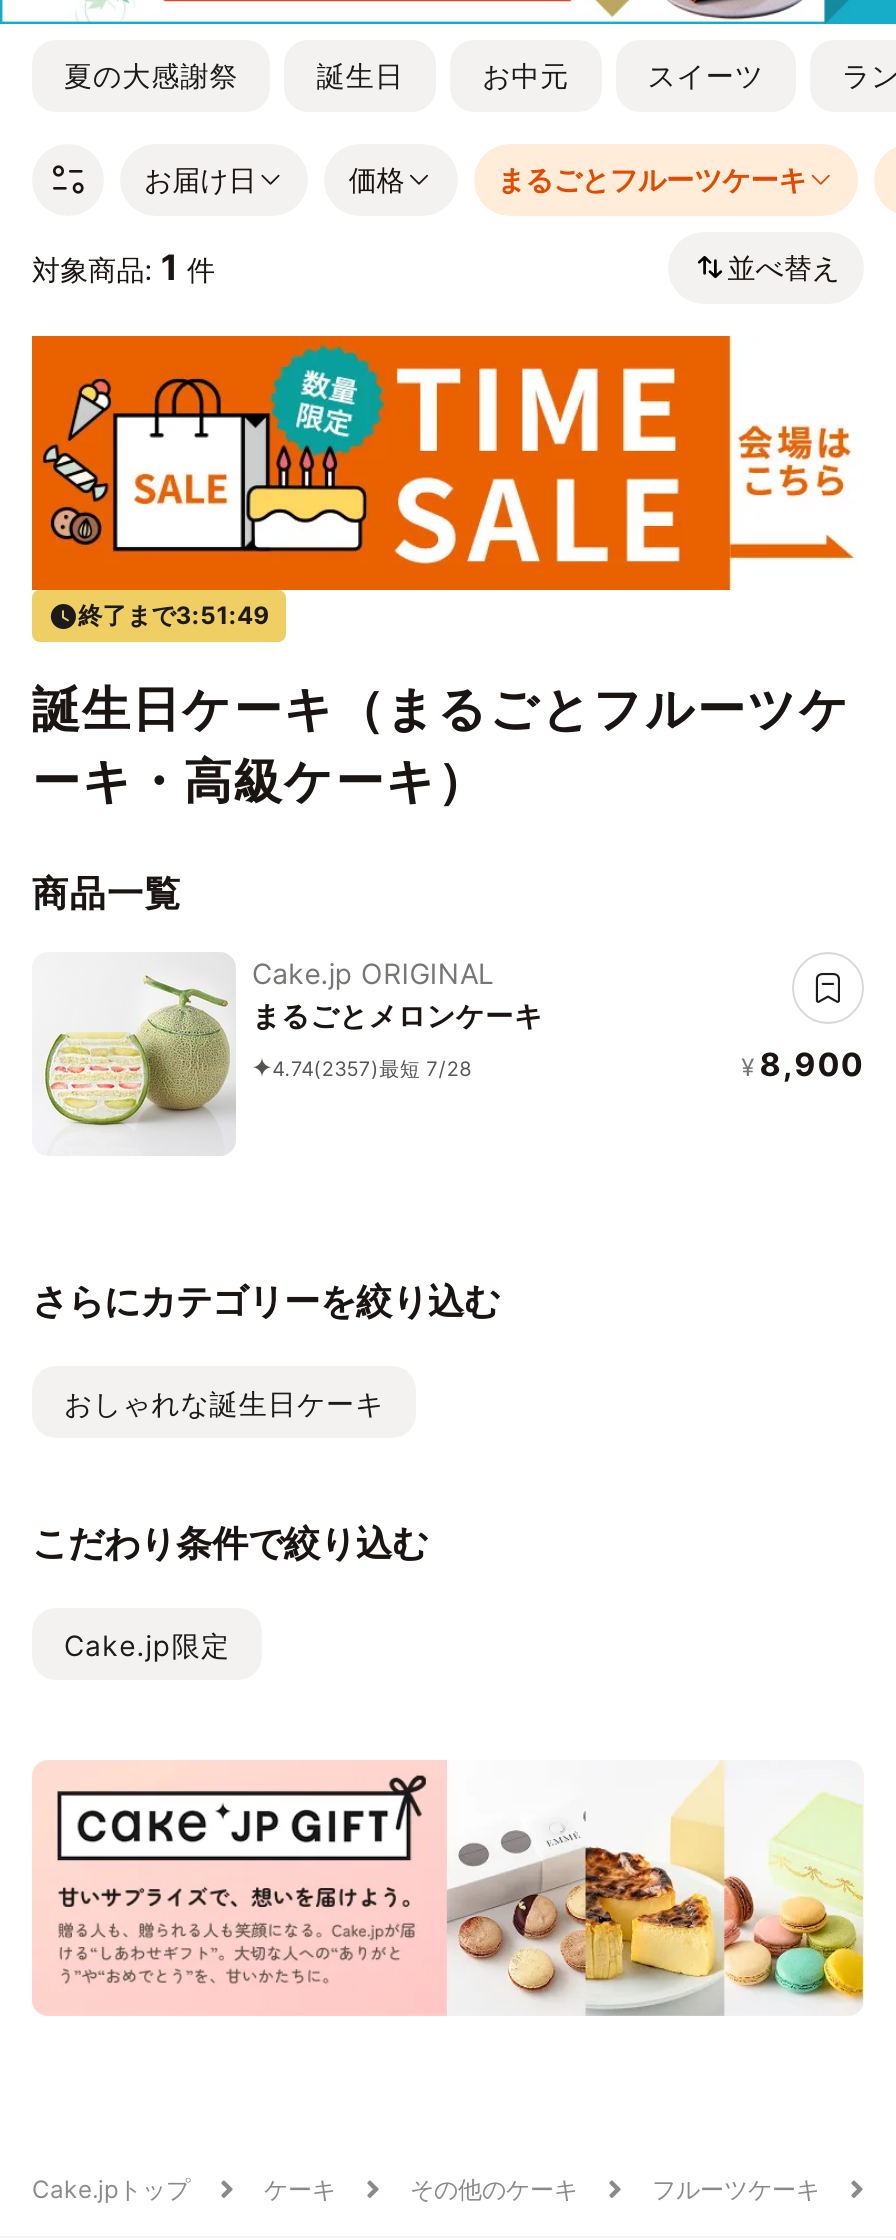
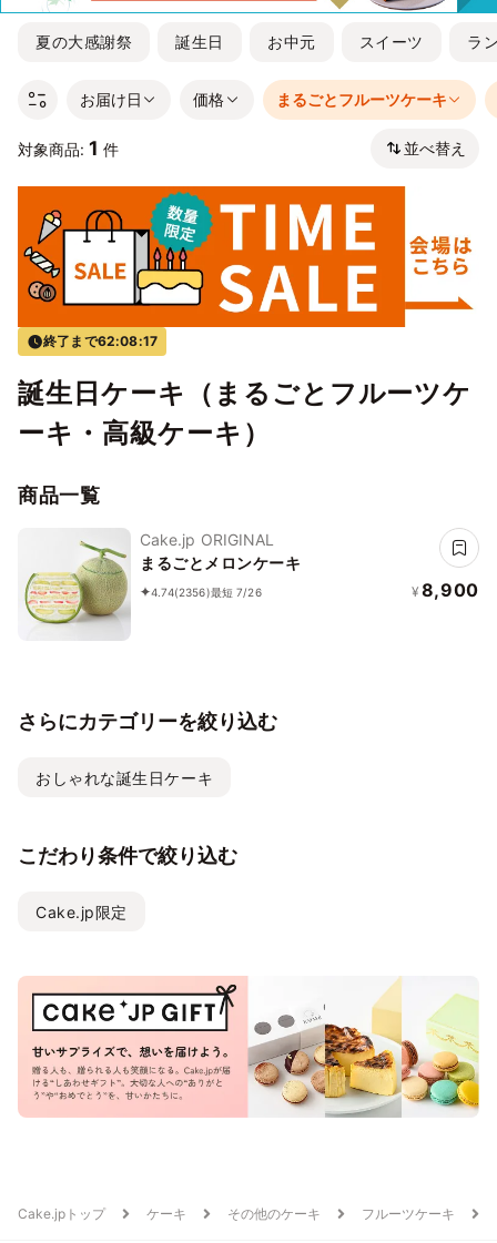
[78,600,270,630] 終了まで3:51:49 -> [43,333,158,350] 終了まで62:08:17
[272,1055,471,1079] 4.74(2357)最短 7/28 -> [151,585,261,598] 4.74(2356)最短 7/26

